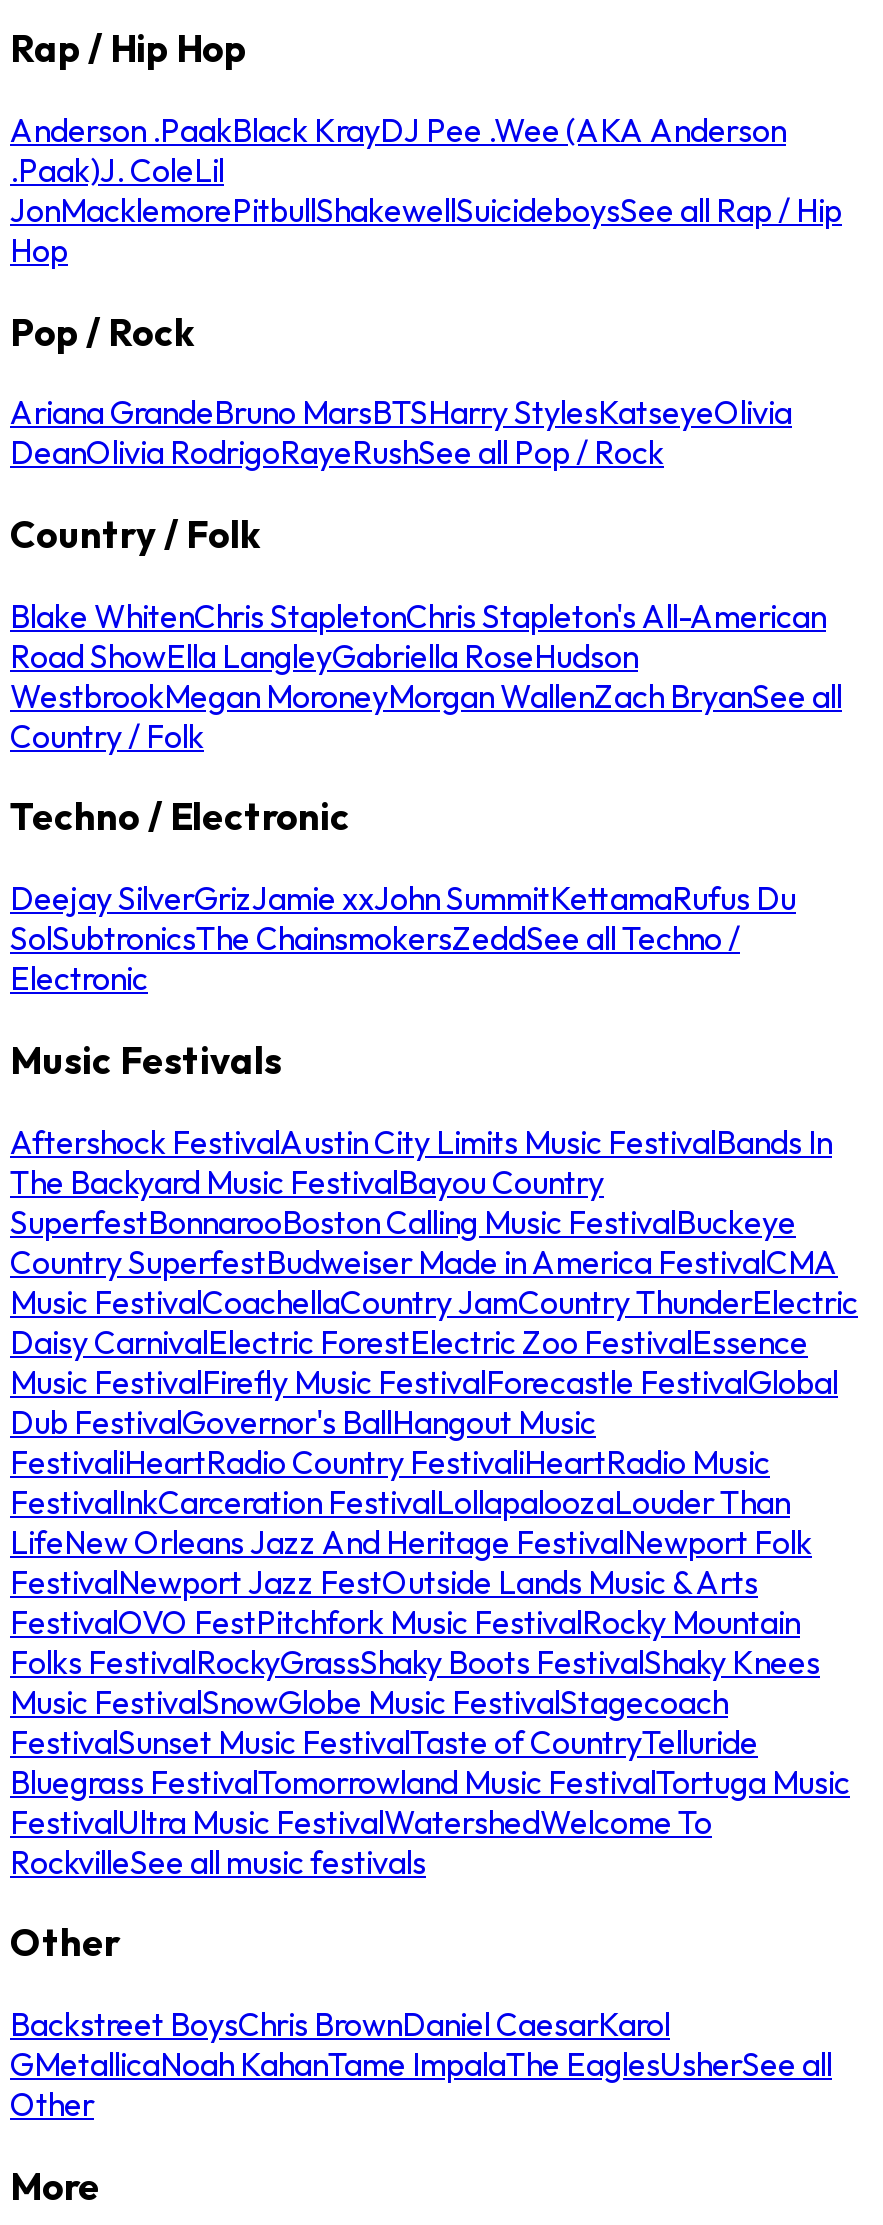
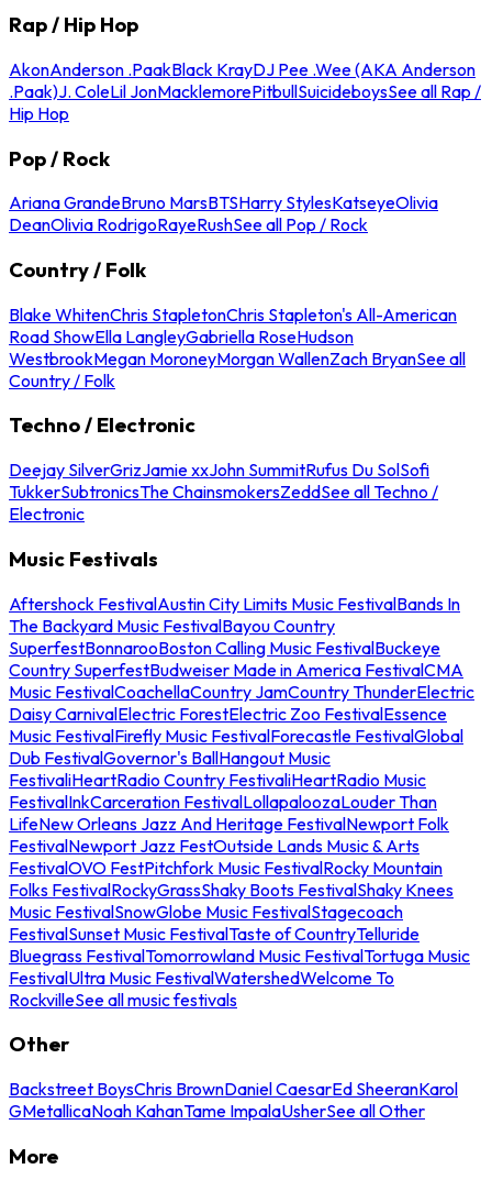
[10,110,842,270] Anderson .PaakBlack KrayDJ Pee .Wee (AKA Anderson | .Paak)J. ColeLil | JonMacklemorePitbullShakewellSuicideboysSee all Rap / Hip | Hop -> [9,58,481,124] AkonAnderson .PaakBlack KrayDJ Pee .Wee (AKA Anderson | .Paak)J. ColeLil JonMacklemorePitbullSuicideboysSee all Rap / | Hip Hop
[10,878,796,958] Deejay SilverGrizJamie xxJohn SummitKettamaRufus Du | SolSubtronicsThe ChainsmokersZeddSee all Techno / -> [9,459,438,503] Deejay SilverGrizJamie xxJohn SummitRufus Du SolSofi | TukkerSubtronicsThe ChainsmokersZeddSee all Techno /
[10,2004,832,2124] Backstreet BoysChris BrownDaniel CaesarKarol | GMetallicaNoah KahanTame ImpalaThe EaglesUsherSee all | Other -> [9,1078,458,1122] Backstreet BoysChris BrownDaniel CaesarEd SheeranKarol | GMetallicaNoah KahanTame ImpalaUsherSee all Other

